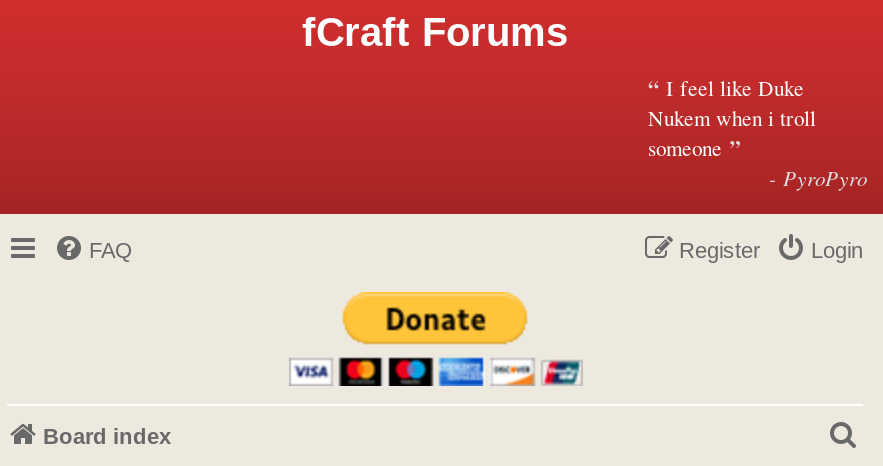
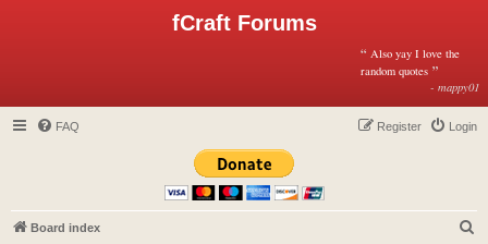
[648,72,867,192] “I feel like Duke | Nukem when i troll | someone” | - PyroPyro -> [360,45,479,95] “Also yay I love the | random quotes” | - mappy01

